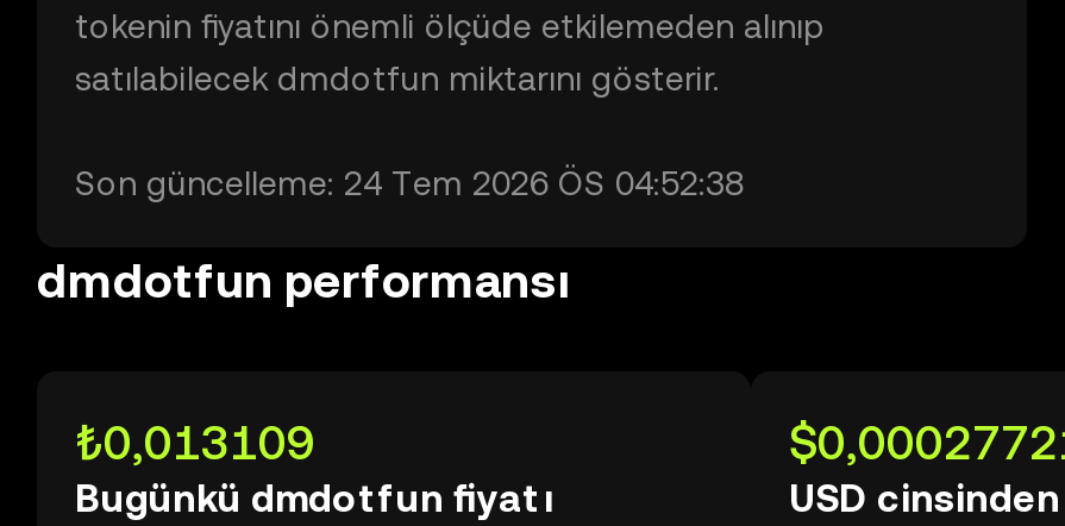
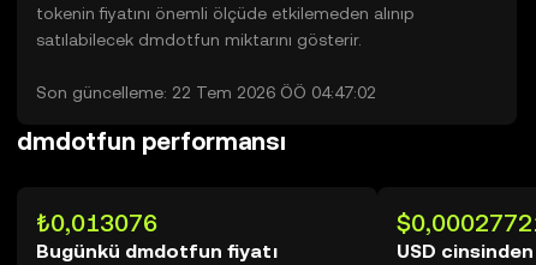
[75,164,744,202] Son güncelleme: 24 Tem 2026 ÖS 04:52:38 -> [36,83,376,102] Son güncelleme: 22 Tem 2026 ÖÖ 04:47:02
[75,414,315,471] ₺0,013109 -> [36,209,157,237] ₺0,013076

